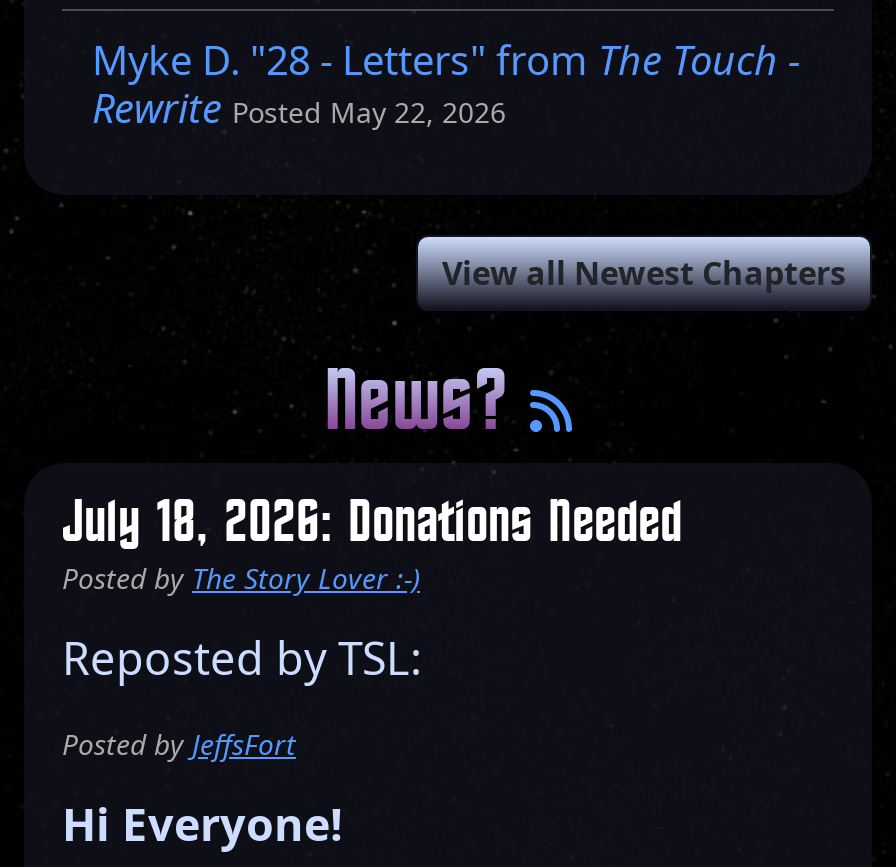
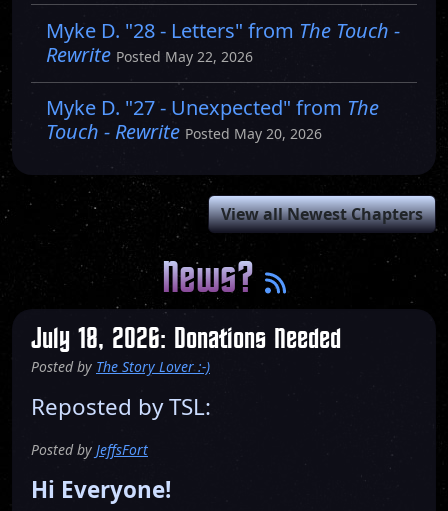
none -> [46,94,379,145] Myke D. "27 - Unexpected" from The | Touch - Rewrite Posted May 20, 2026

